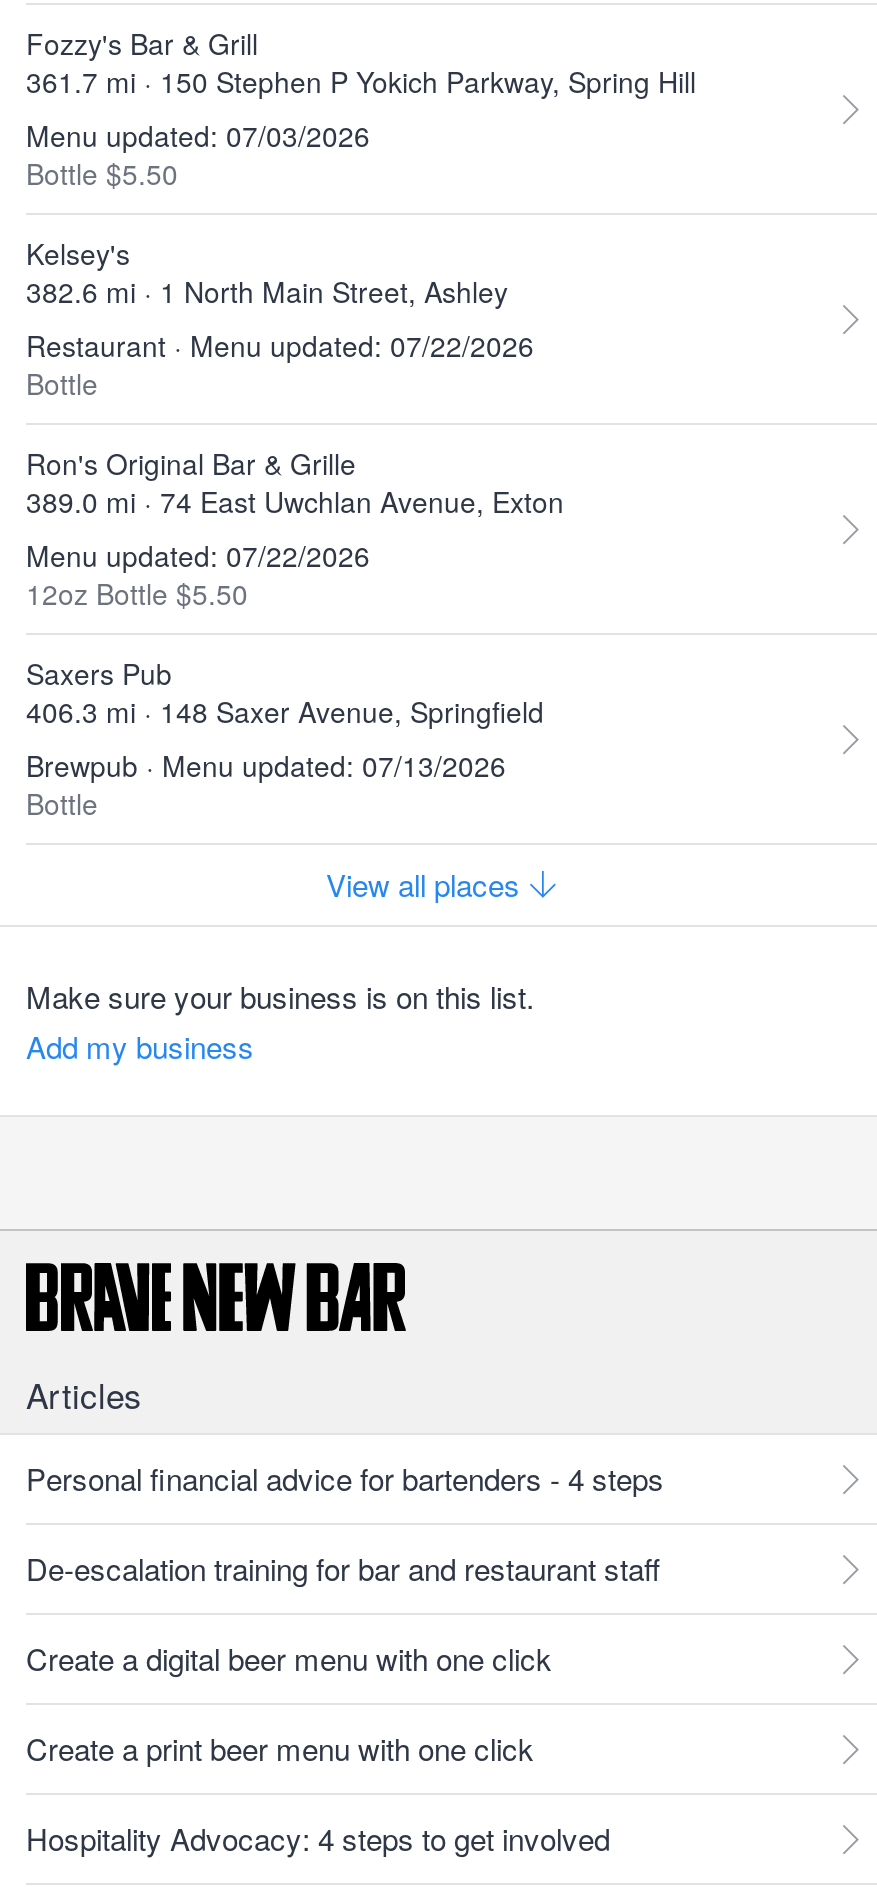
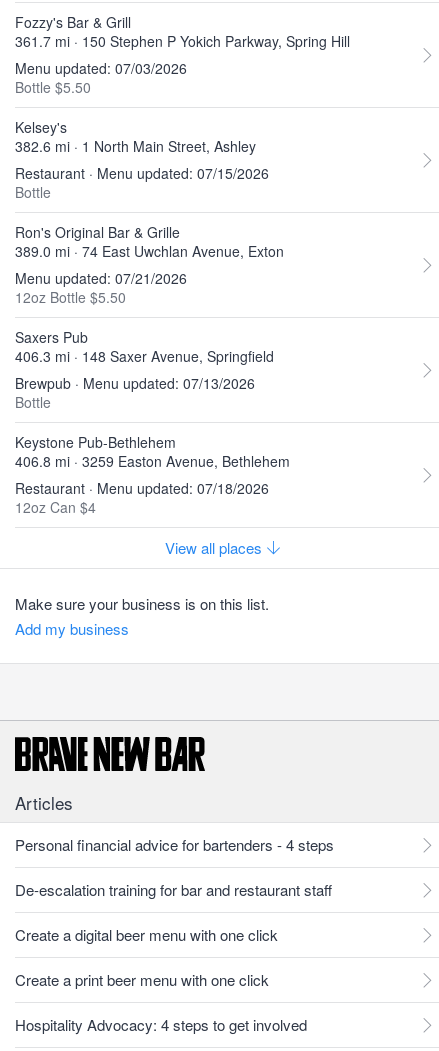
[26,325,534,365] Restaurant · Menu updated: 07/22/2026 -> [15,163,269,183] Restaurant · Menu updated: 07/15/2026
[26,535,370,575] Menu updated: 07/22/2026 -> [15,268,187,288] Menu updated: 07/21/2026
none -> [15,432,290,517] Keystone Pub-Bethlehem | 406.8 mi · 3259 Easton Avenue, Bethlehem | Restaurant · Menu updated: 07/18/2026 | 12oz Can $4

